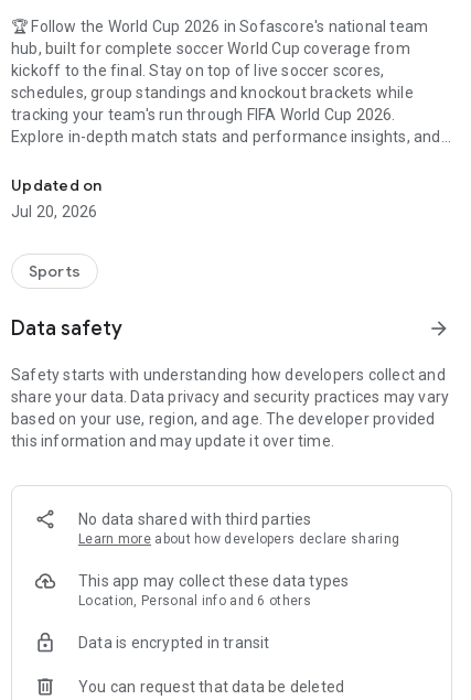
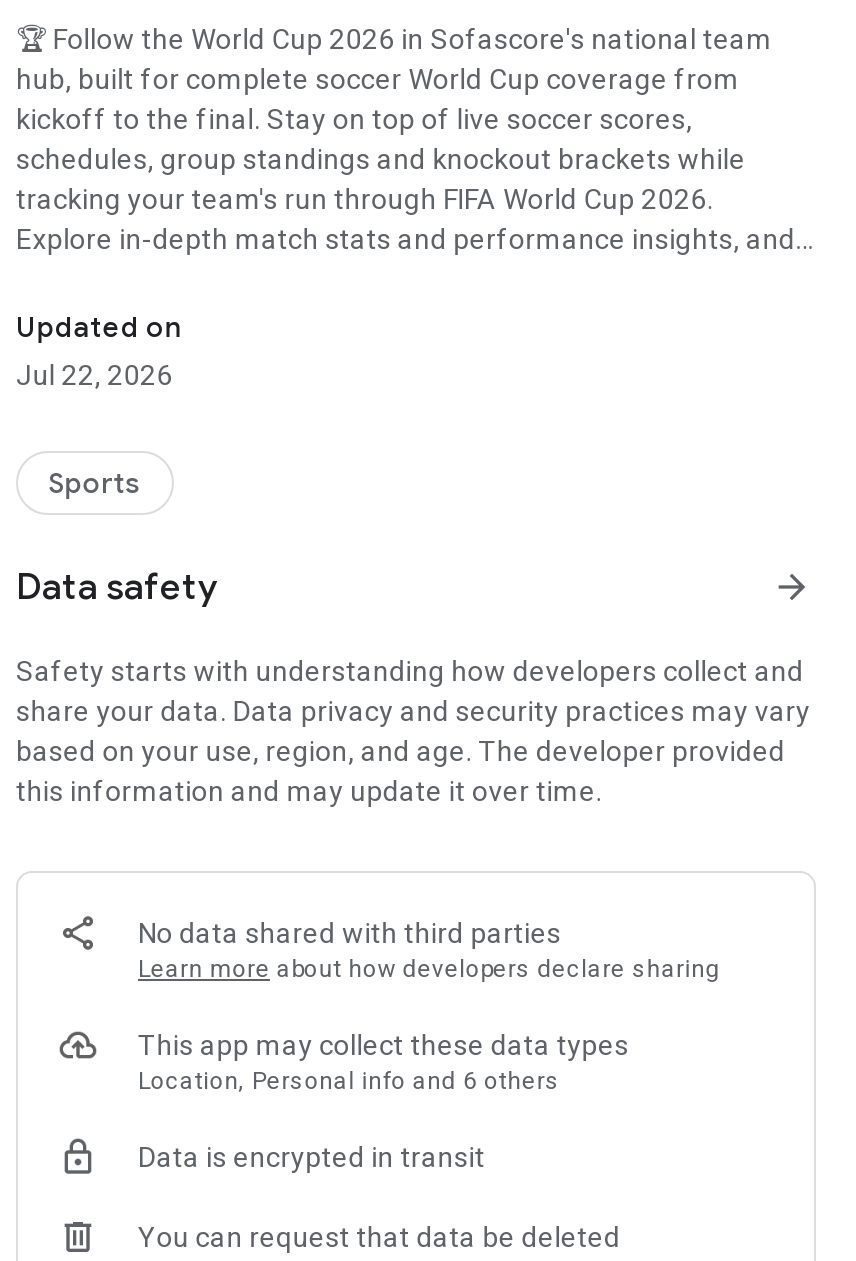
[11,203,98,220] Jul 20, 2026 -> [16,359,173,391] Jul 22, 2026

